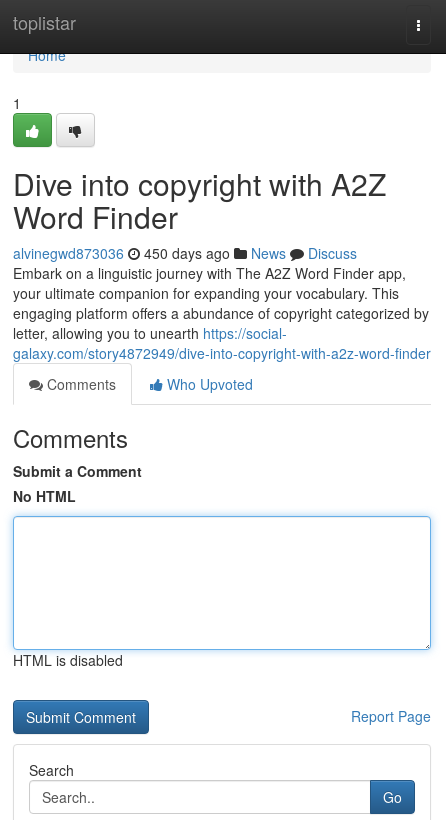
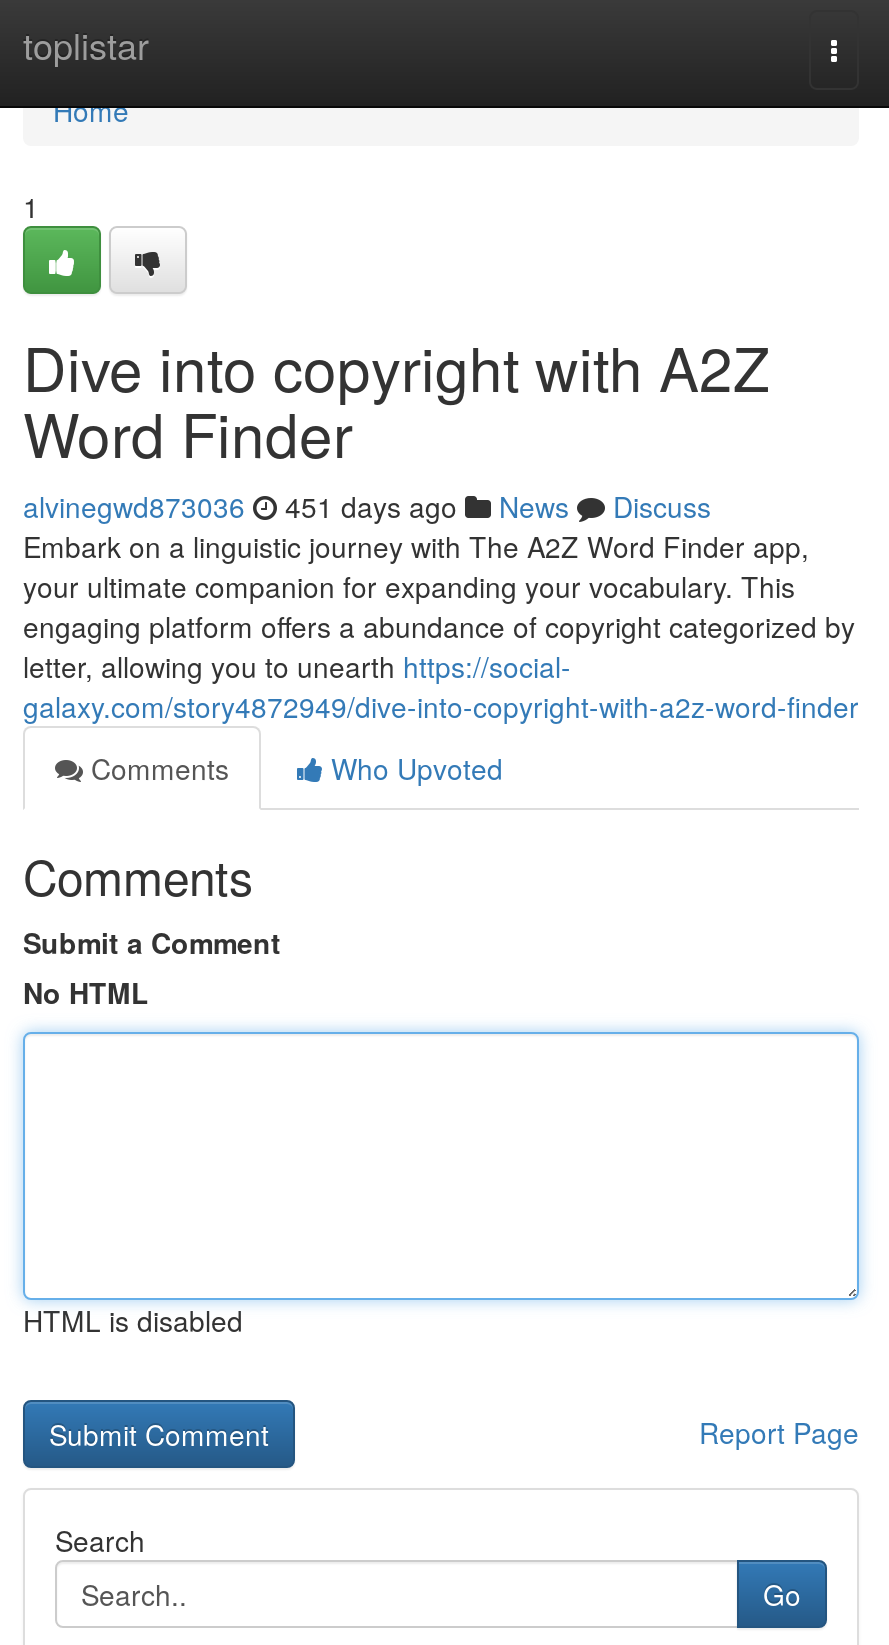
[13,243,357,263] alvinegwd873036 450 days ago News Discuss -> [23,486,711,526] alvinegwd873036 451 days ago News Discuss

